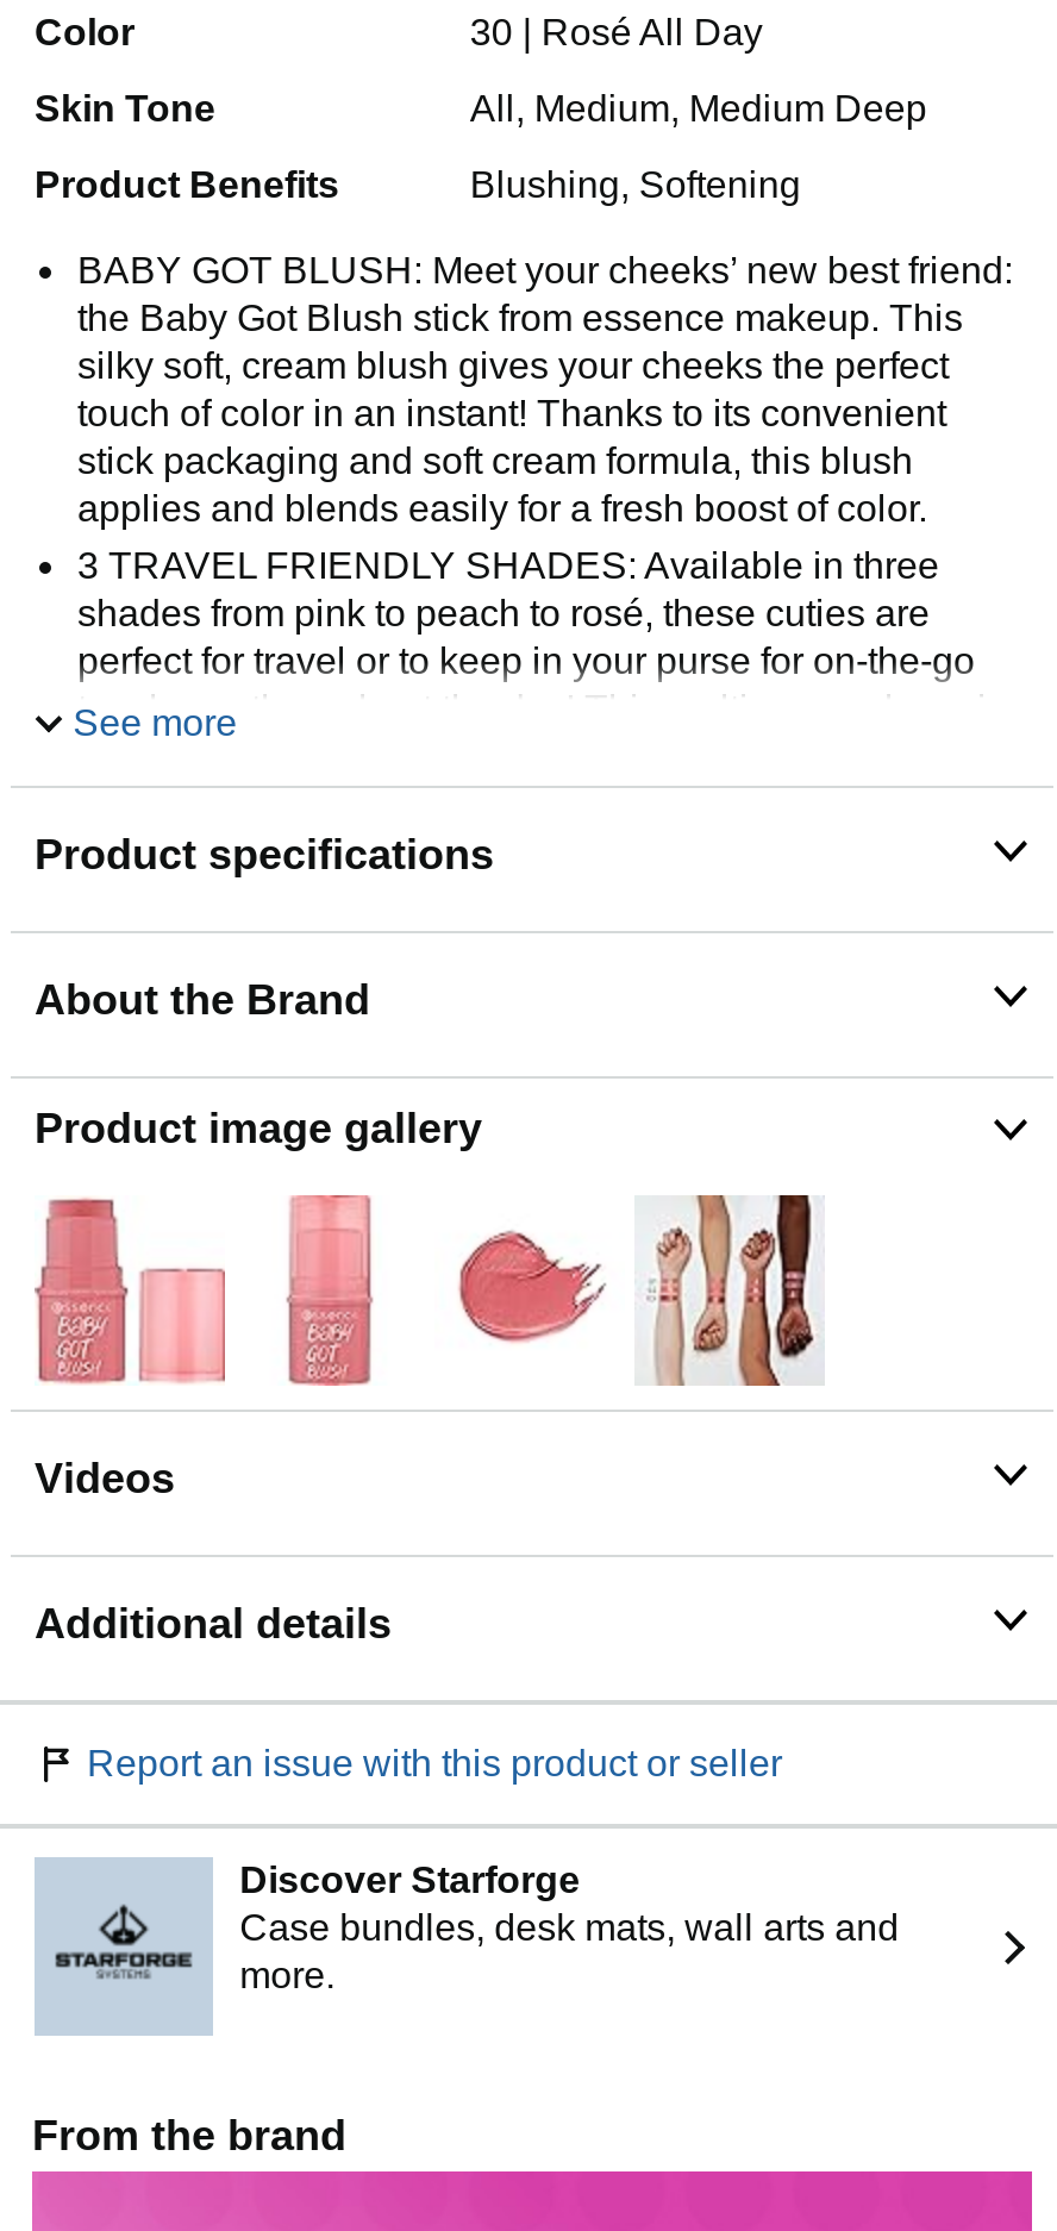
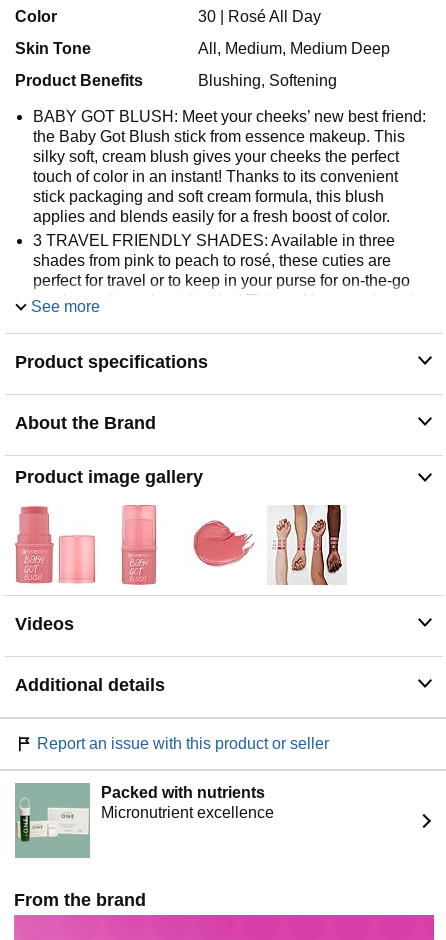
[37,1860,899,2033] [image] | Discover Starforge | Case bundles, desk mats, wall arts and | more. -> [15,783,274,858] [image] | Packed with nutrients | Micronutrient excellence

